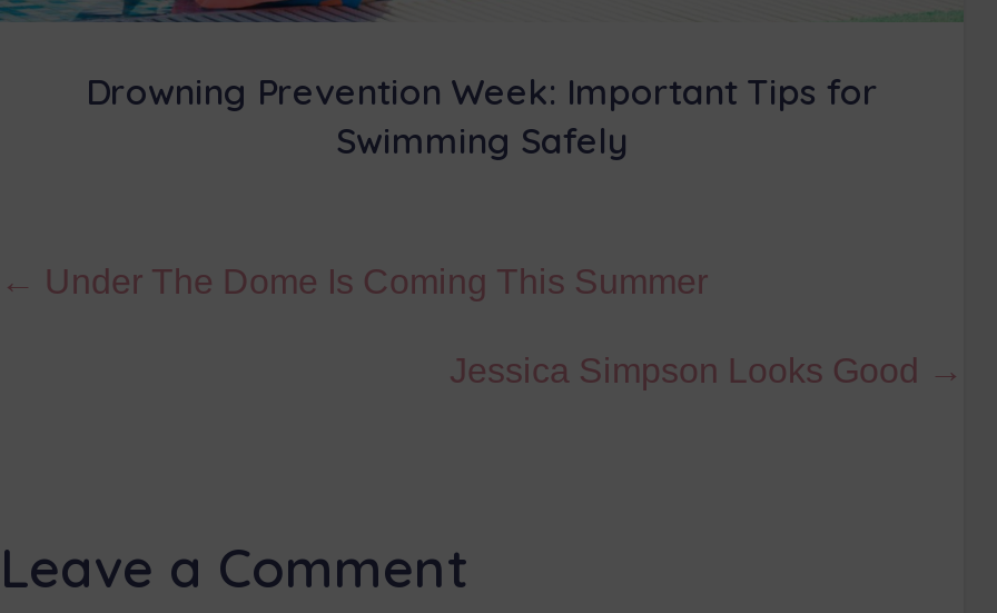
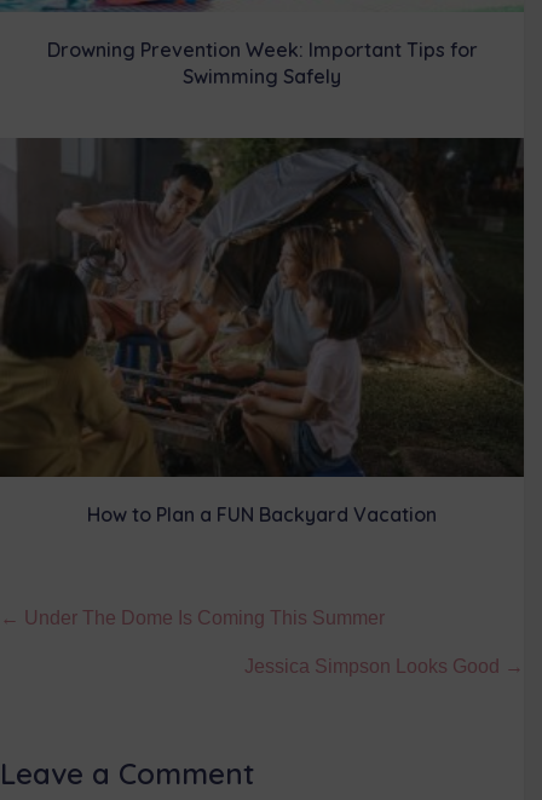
none -> [4,137,525,526] [image] | How to Plan a FUN Backyard Vacation

